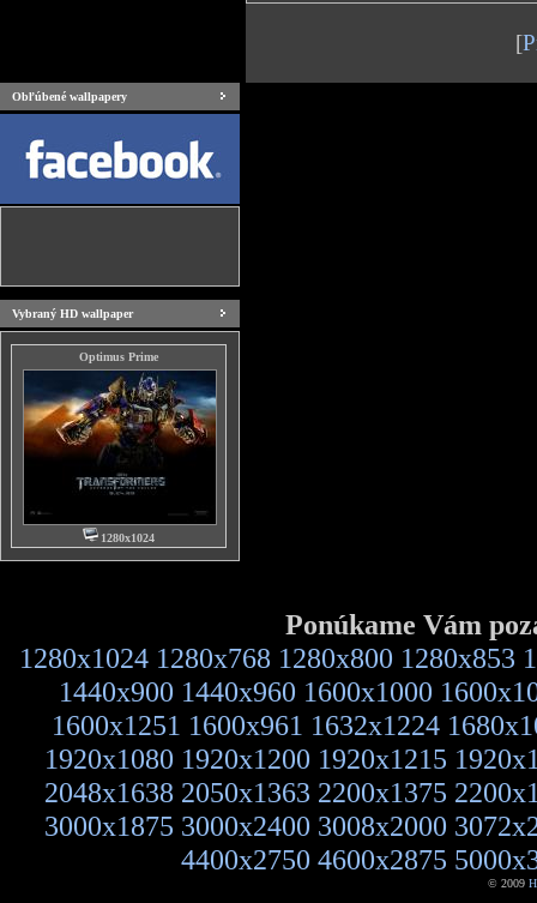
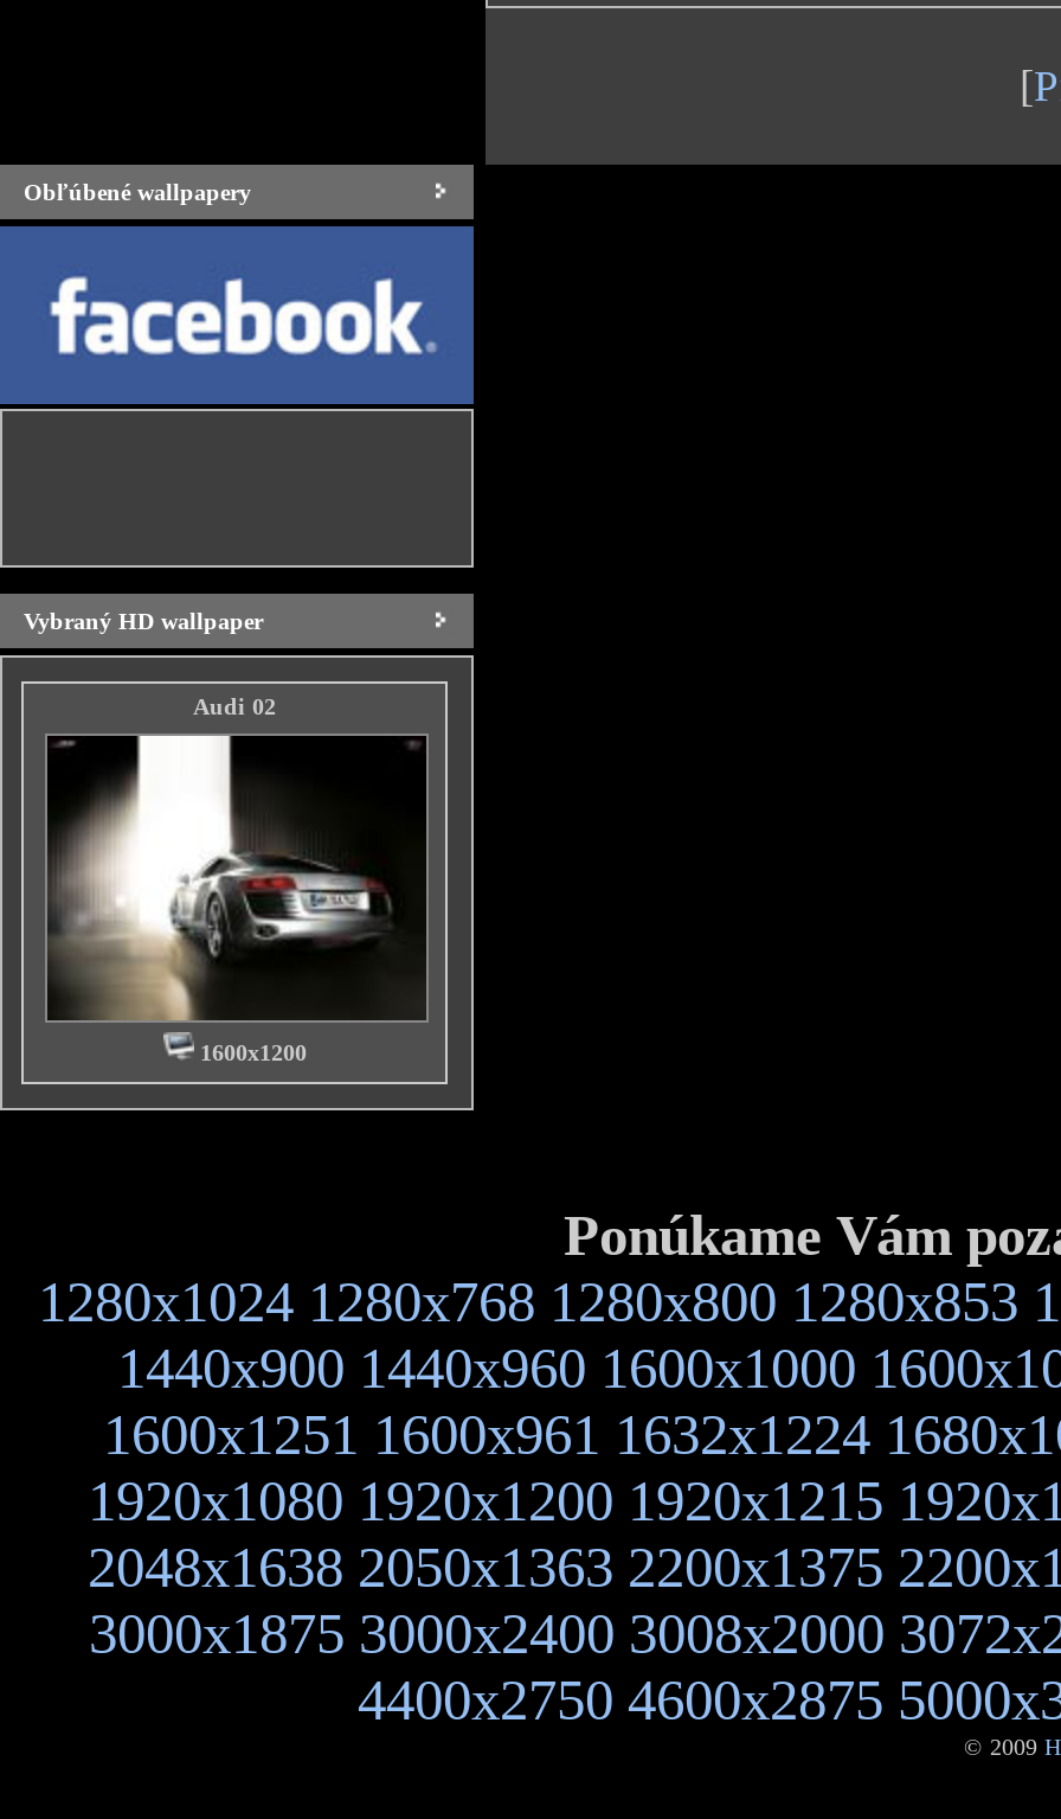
[79,350,158,363] Optimus Prime -> [193,693,276,719] Audi 02
[23,371,217,544] [image] | 1280x1024 -> [47,738,426,1065] [image] | 1600x1200

